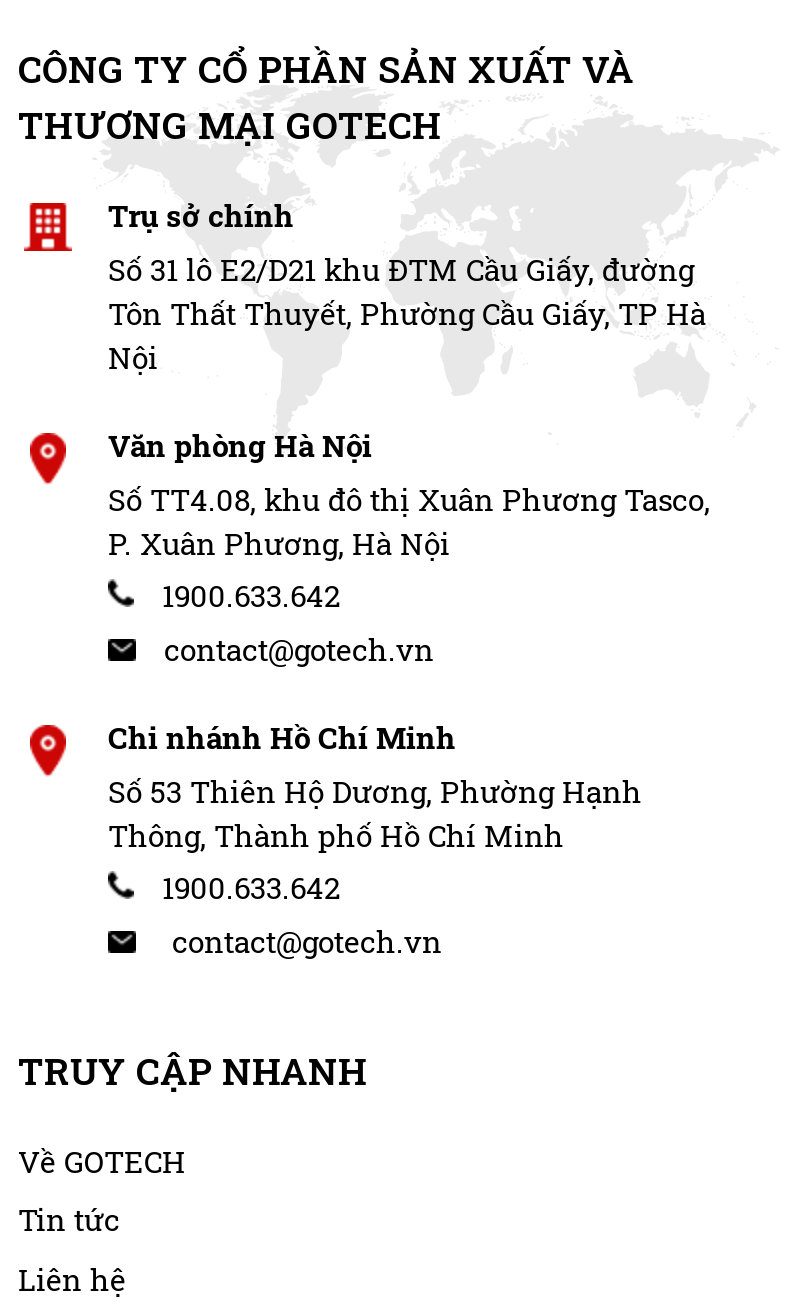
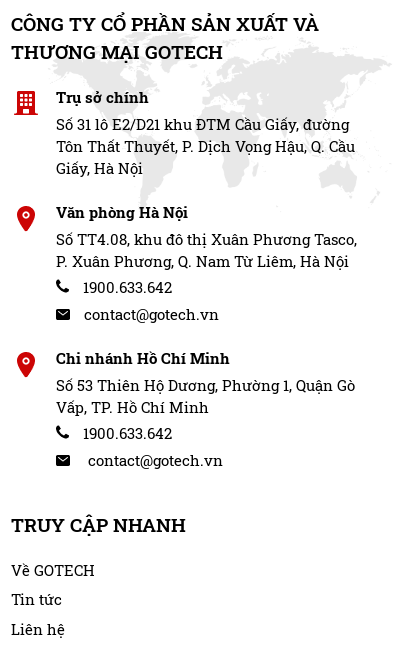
[108,292,706,376] Tôn Thất Thuyết, Phường Cầu Giấy, TP Hà | Nội -> [56,136,355,178] Tôn Thất Thuyết, P. Dịch Vọng Hậu, Q. Cầu | Giấy, Hà Nội
[108,522,450,562] P. Xuân Phương, Hà Nội -> [56,251,349,271] P. Xuân Phương, Q. Nam Từ Liêm, Hà Nội
[108,770,642,854] Số 53 Thiên Hộ Dương, Phường Hạnh | Thông, Thành phố Hồ Chí Minh -> [56,375,355,417] Số 53 Thiên Hộ Dương, Phường 1, Quận Gò | Vấp, TP. Hồ Chí Minh

